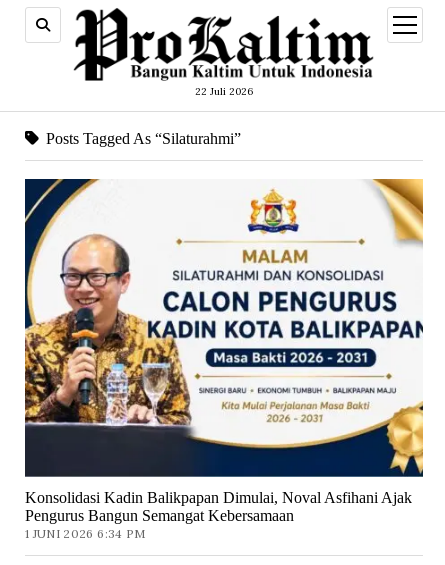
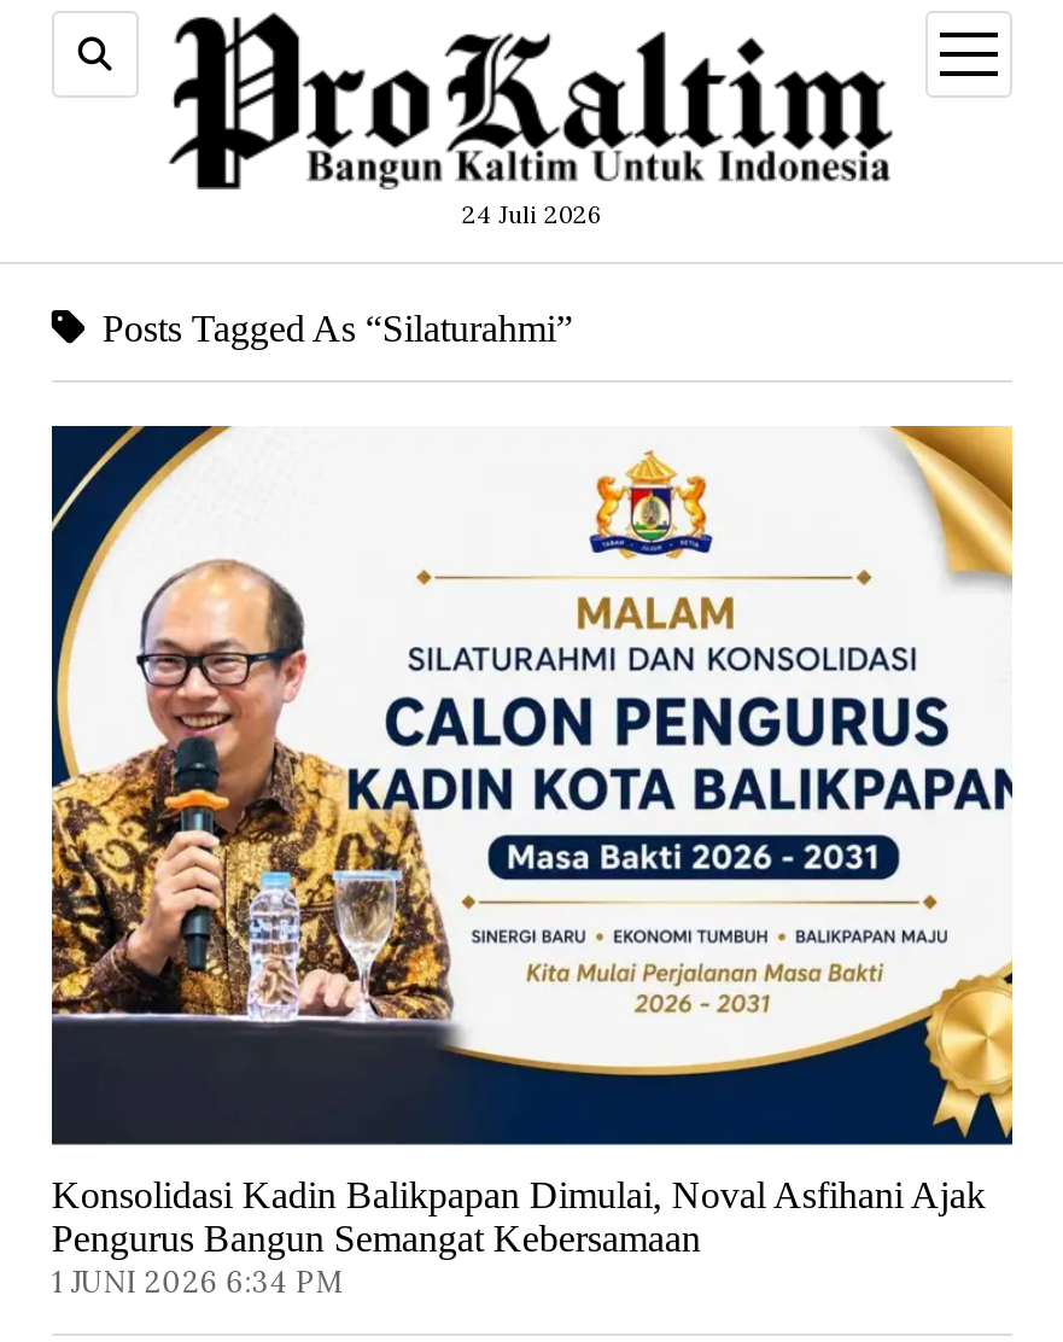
[195,85,253,98] 22 Juli 2026 -> [462,199,602,230] 24 Juli 2026

